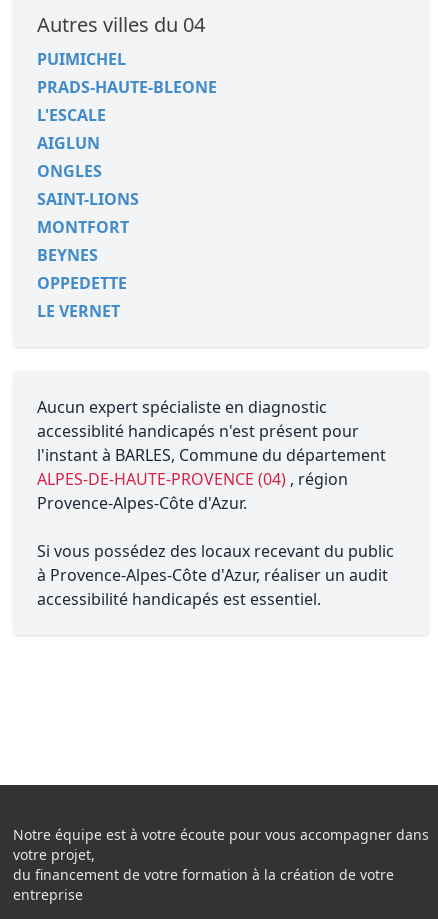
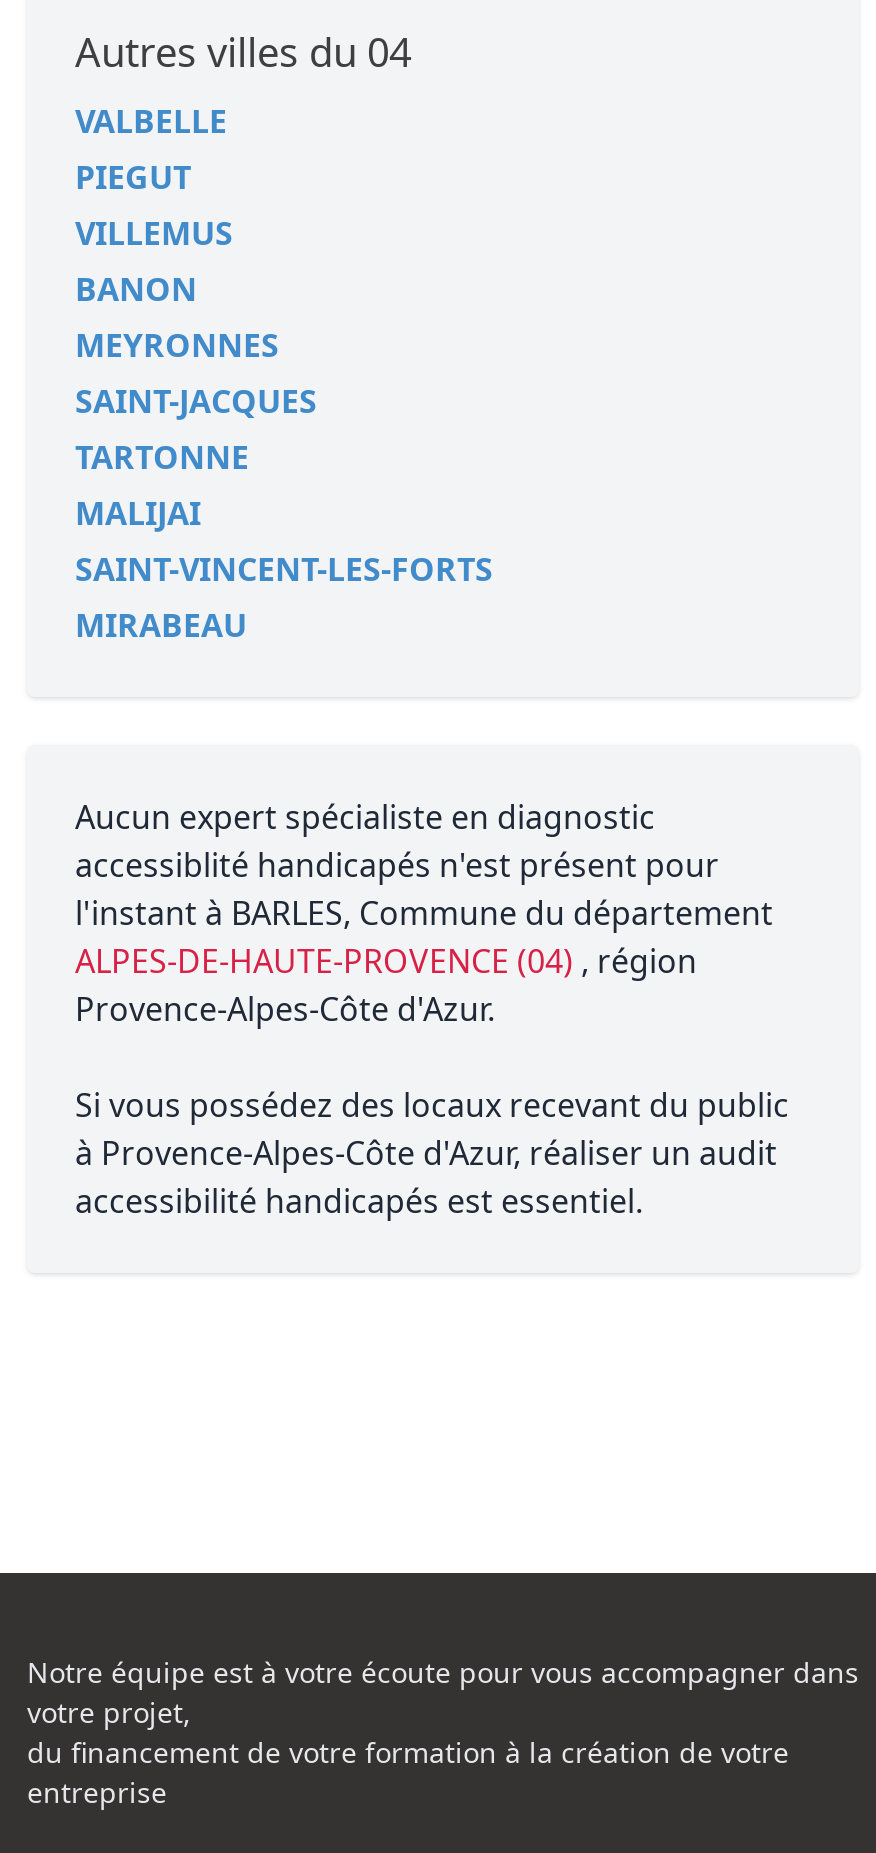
[37,48,217,322] PUIMICHEL | PRADS-HAUTE-BLEONE | L'ESCALE | AIGLUN | ONGLES | SAINT-LIONS | MONTFORT | BEYNES | OPPEDETTE | LE VERNET -> [75,99,493,647] VALBELLE | PIEGUT | VILLEMUS | BANON | MEYRONNES | SAINT-JACQUES | TARTONNE | MALIJAI | SAINT-VINCENT-LES-FORTS | MIRABEAU

